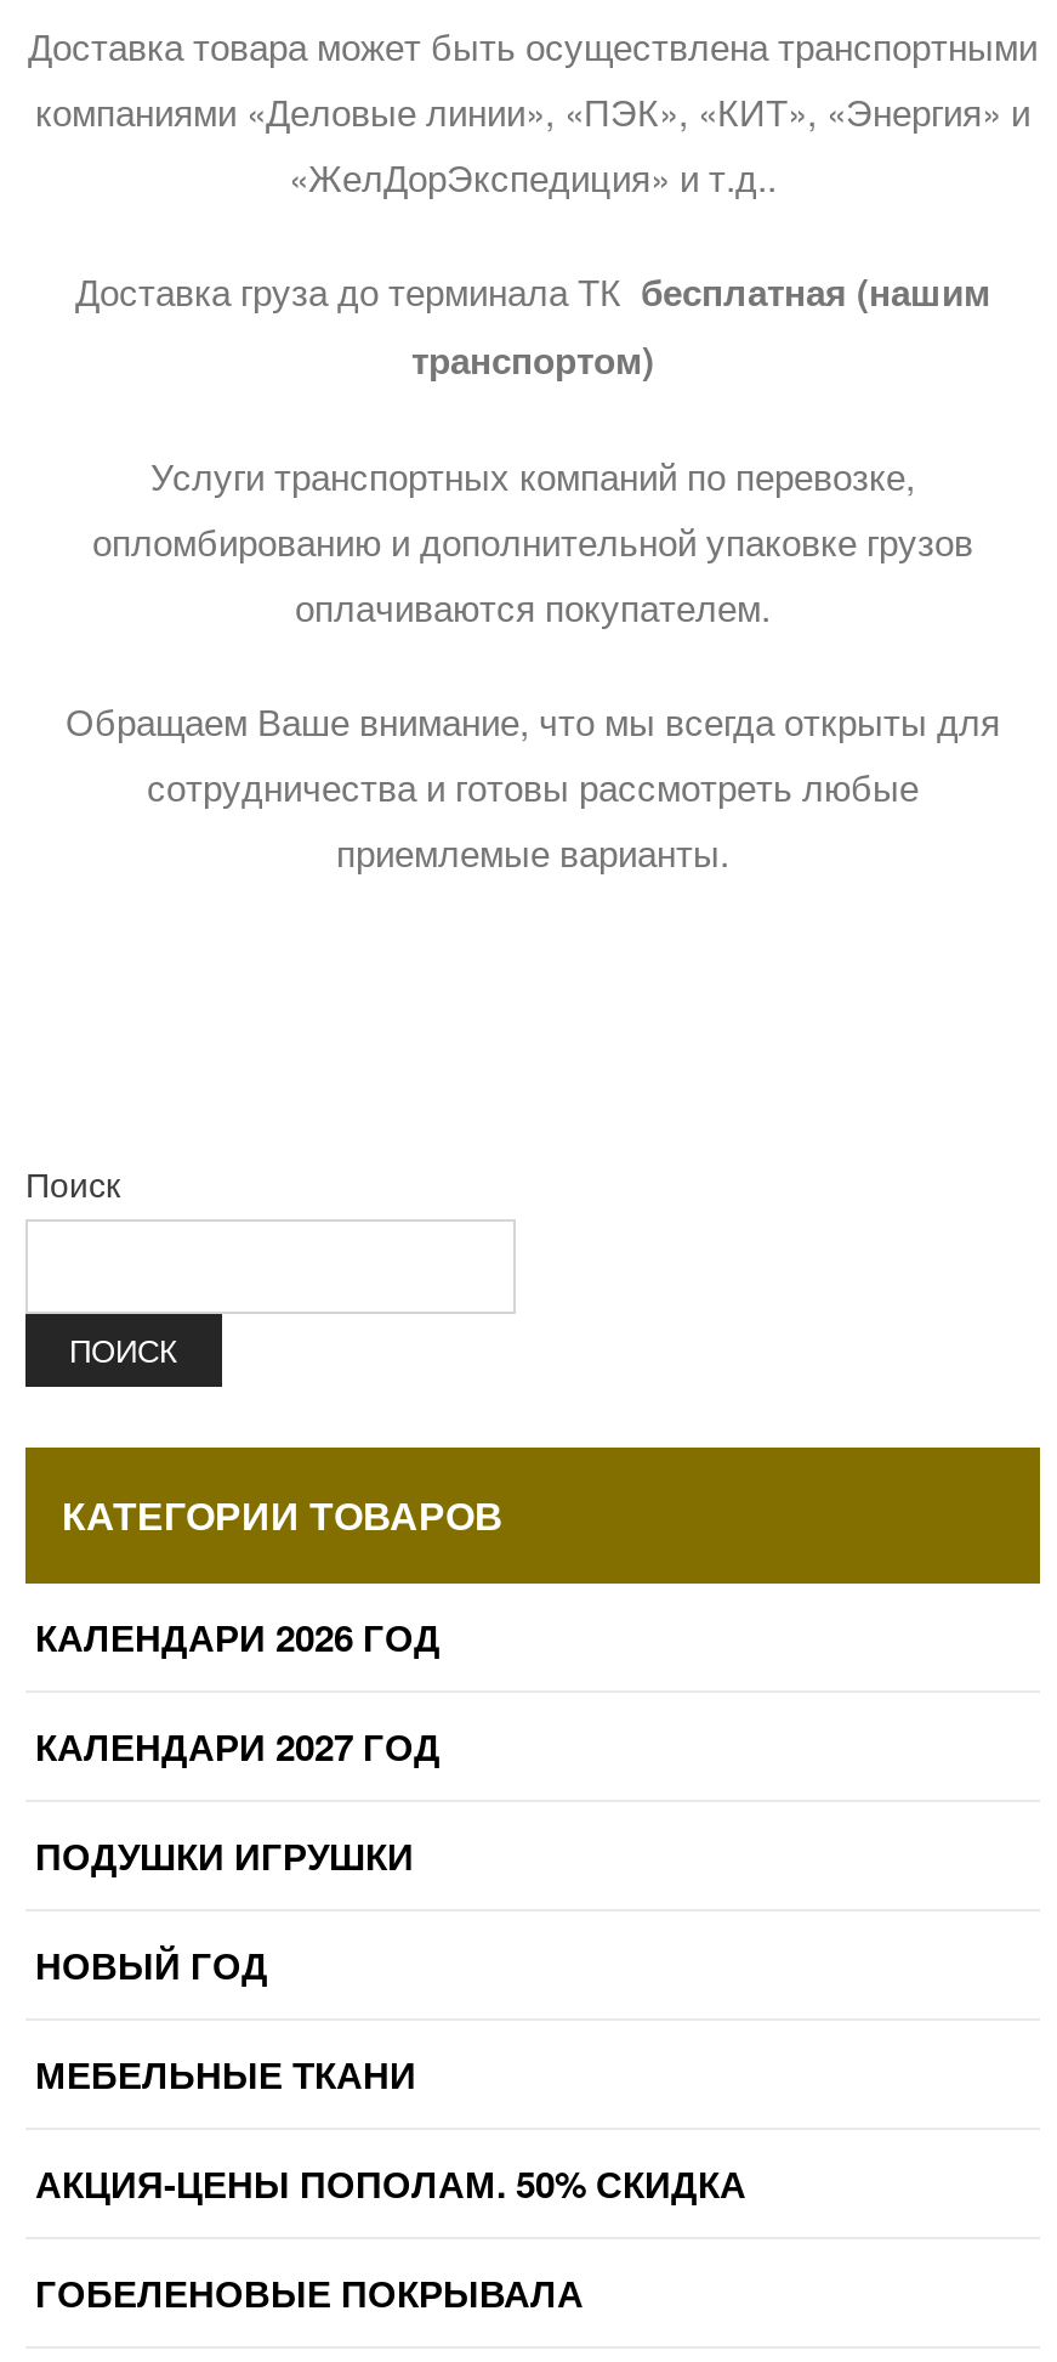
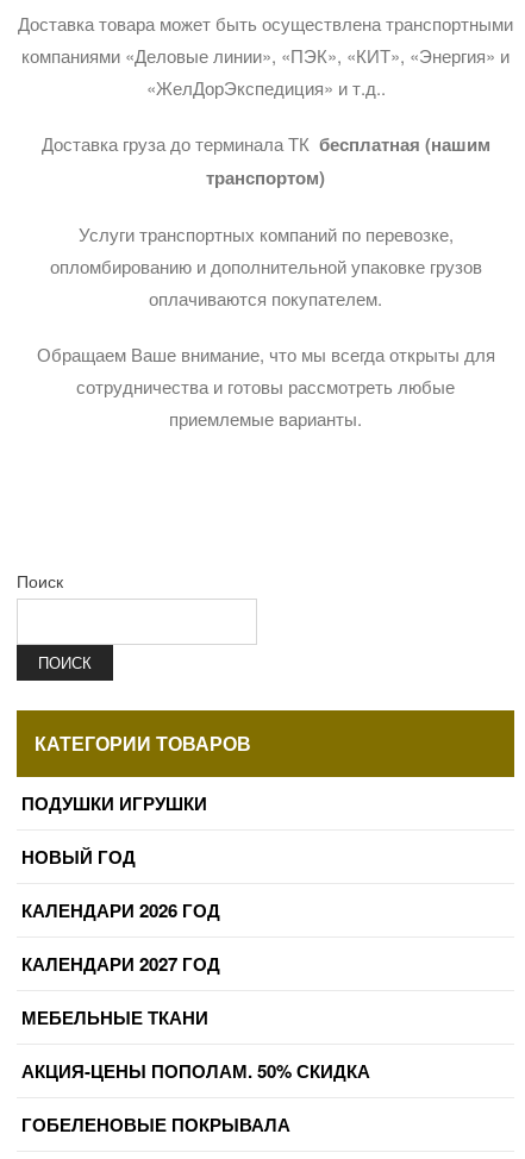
moved [35,1610,441,1772] -> [21,897,220,977]: КАЛЕНДАРИ 2026 ГОД | КАЛЕНДАРИ 2027 ГОД
moved [35,1828,414,1991] -> [21,790,207,869]: ПОДУШКИ ИГРУШКИ | НОВЫЙ ГОД

